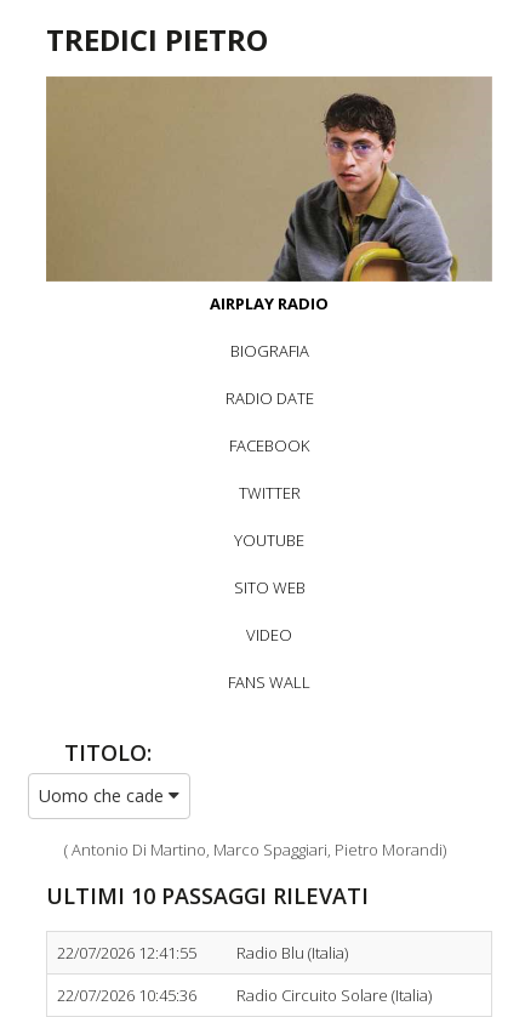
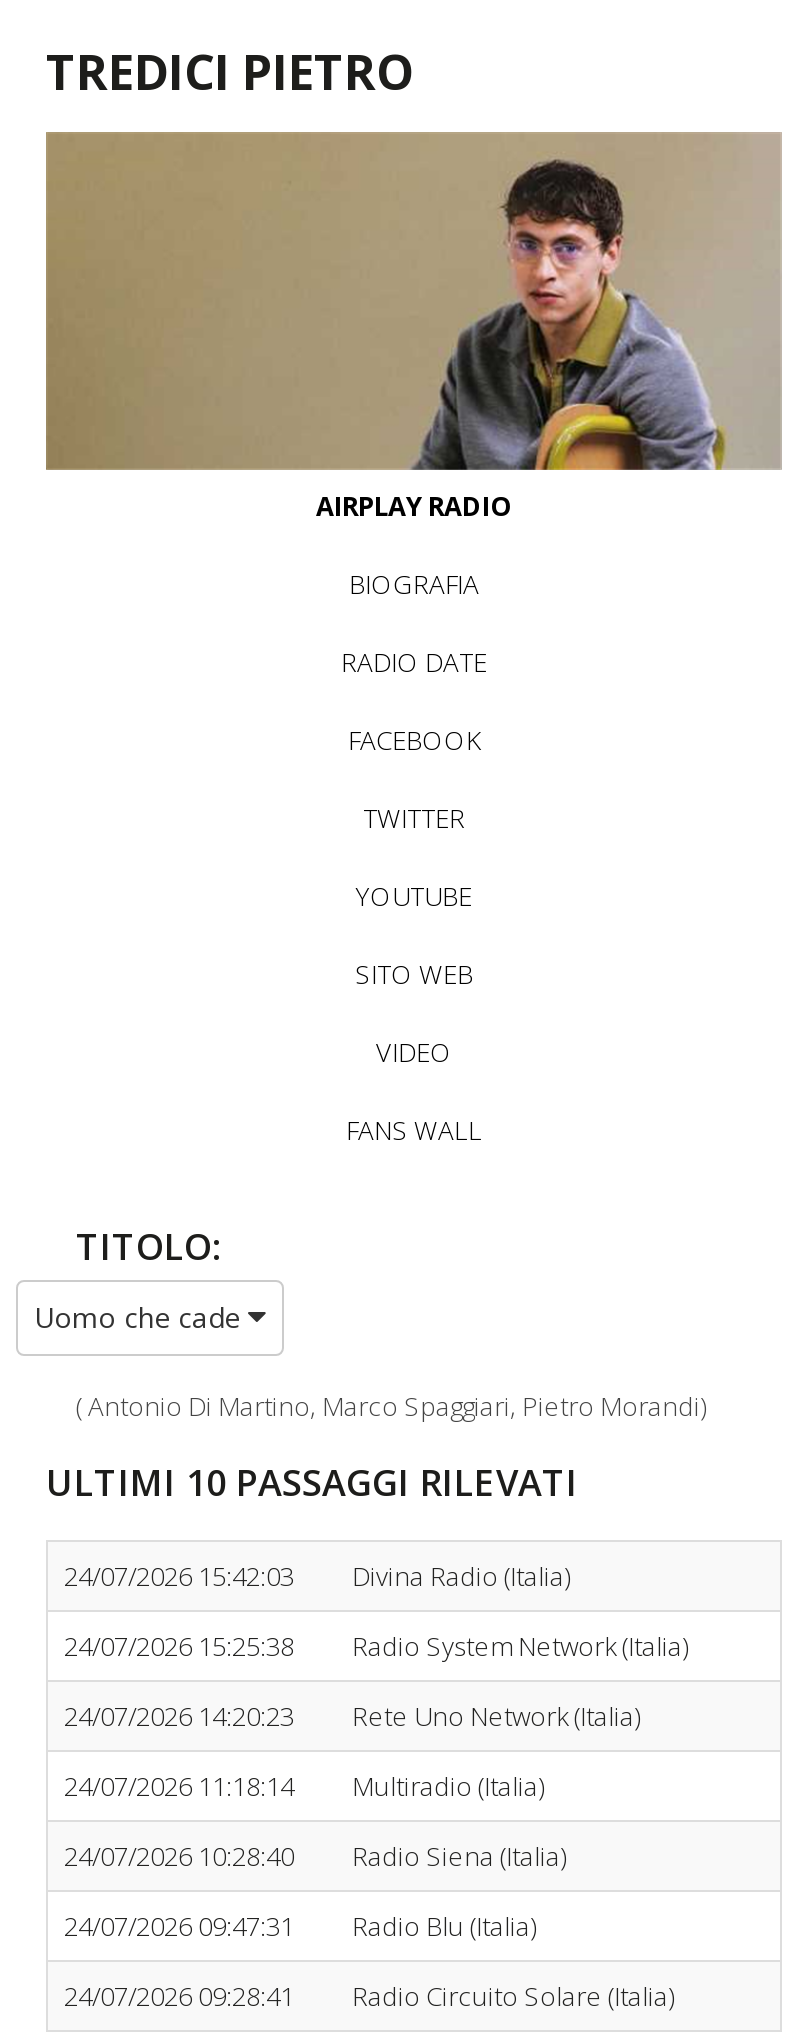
[57,942,196,964] 22/07/2026 12:41:55 -> [64,1559,688,1945] 24/07/2026 15:42:03 | Divina Radio (Italia) | 24/07/2026 15:25:38 | Radio System Network (Italia) | 24/07/2026 14:20:23 | Rete Uno Network (Italia) | 24/07/2026 11:18:14 | Multiradio (Italia) | 24/07/2026 10:28:40 | Radio Siena (Italia) | 24/07/2026 09:47:31
[57,985,432,1006] 22/07/2026 10:45:36 Radio Circuito Solare (Italia) -> [64,1979,674,2015] 24/07/2026 09:28:41 Radio Circuito Solare (Italia)

